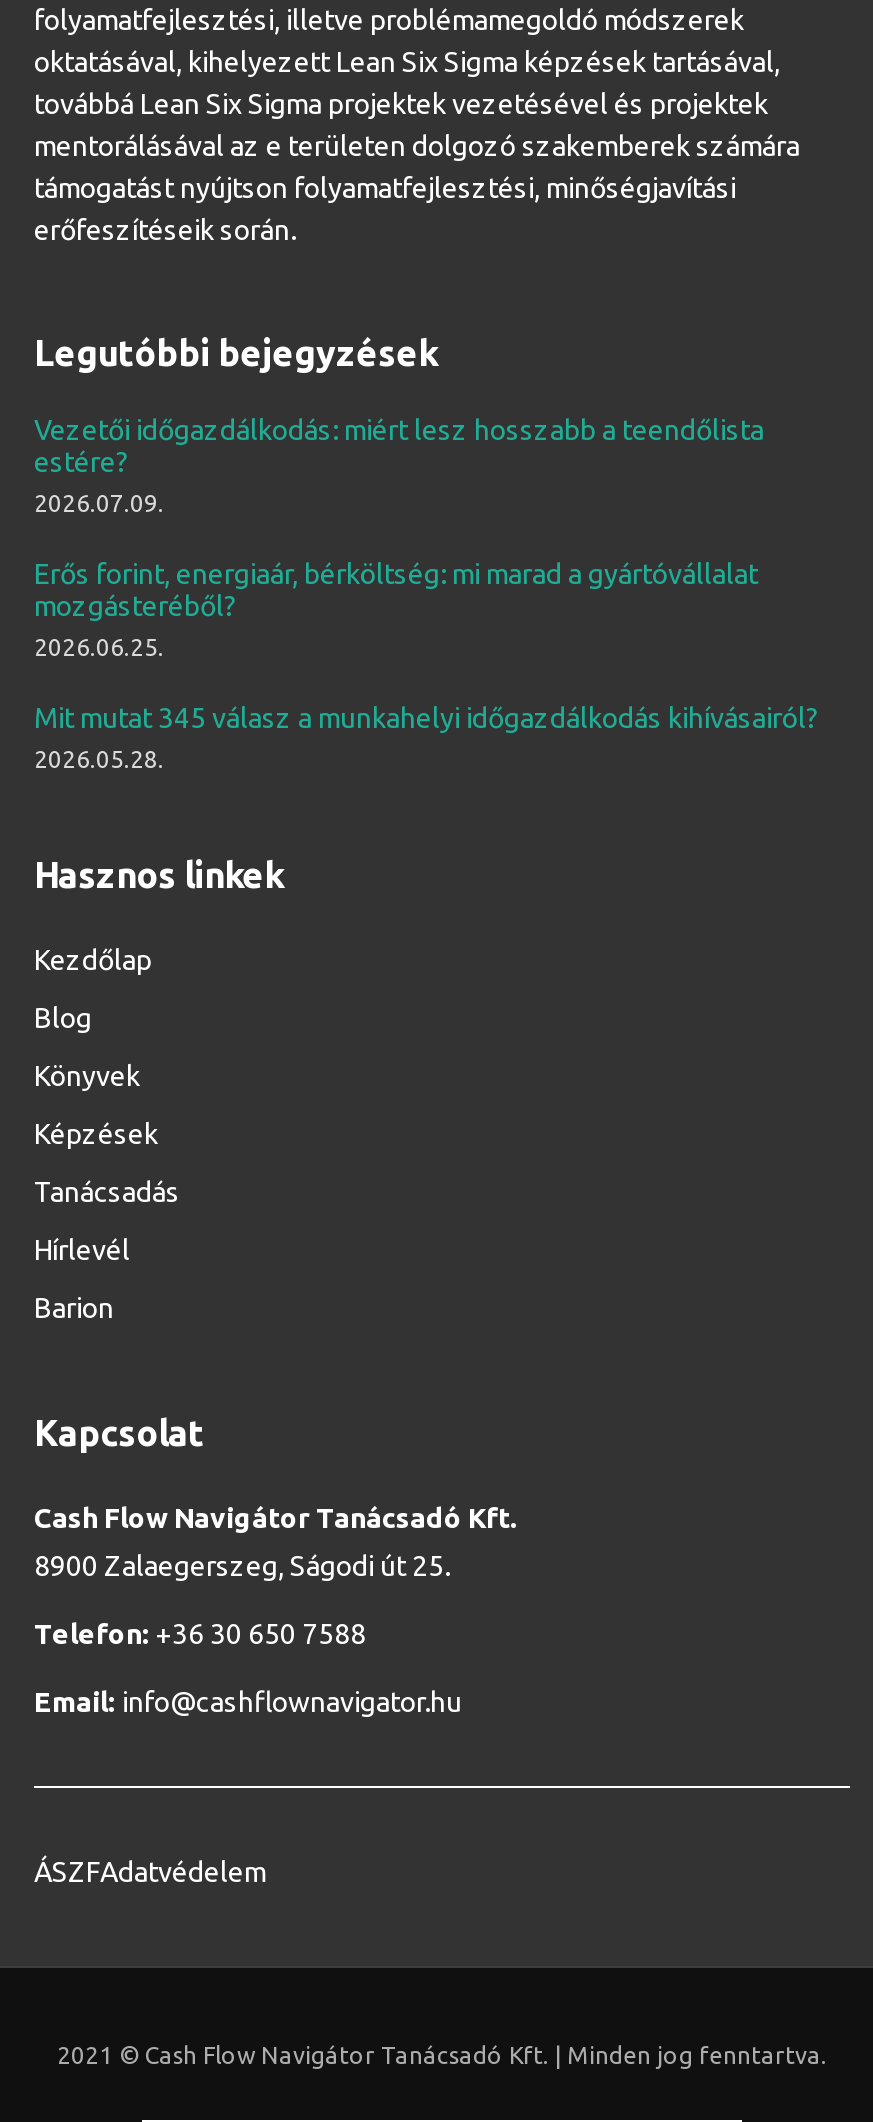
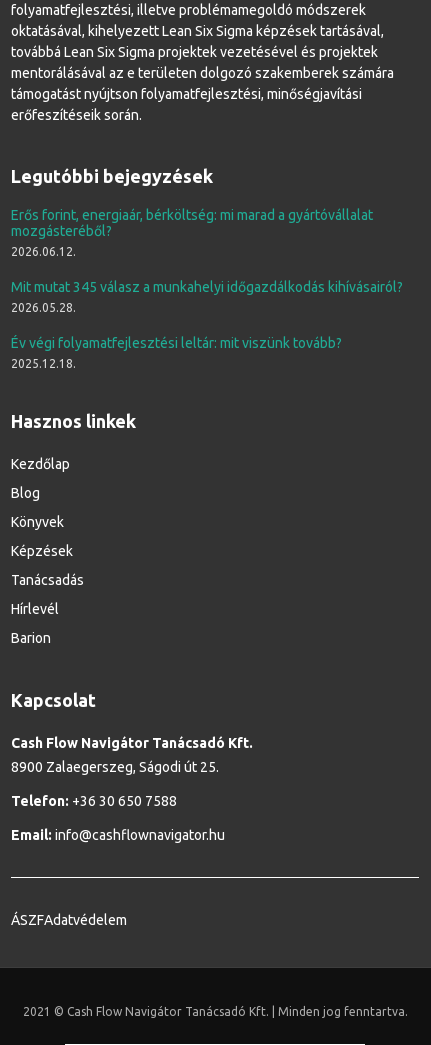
[34,415,764,517] Vezetői időgazdálkodás: miért lesz hosszabb a teendőlista | estére? | 2026.07.09. -> none
moved [34,559,758,623] -> [11,207,373,239]: Erős forint, energiaár, bérköltség: mi marad a gyártóvállalat | mozgásteréből?
[34,635,164,661] 2026.06.25. -> [11,245,76,258] 2026.06.12.
moved [34,703,818,773] -> [11,279,403,314]: Mit mutat 345 válasz a munkahelyi időgazdálkodás kihívásairól? | 2026.05.28.
none -> [11,335,342,370] Év végi folyamatfejlesztési leltár: mit viszünk tovább? | 2025.12.18.

